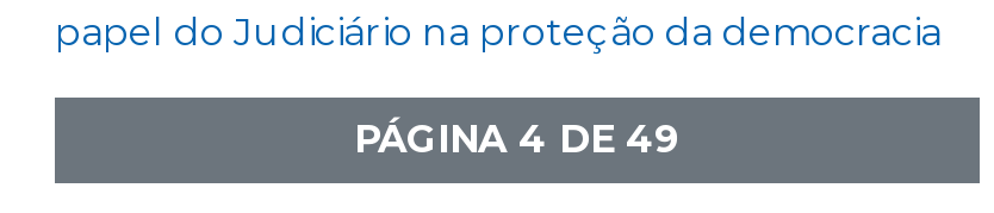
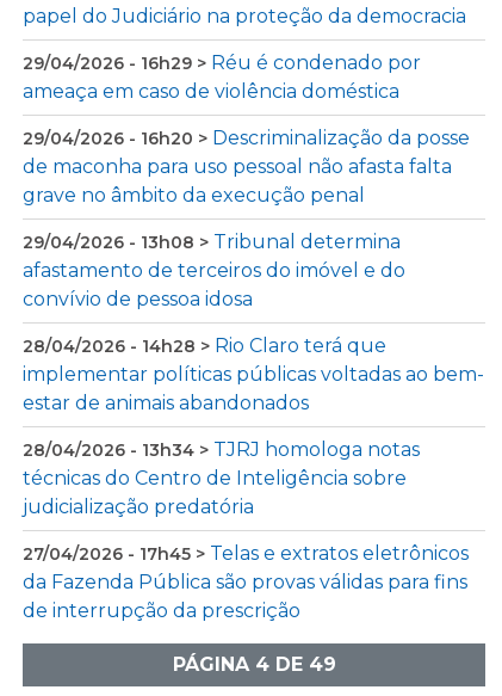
none -> [23,51,484,621] 29/04/2026 - 16h29 > Réu é condenado por | ameaça em caso de violência doméstica | 29/04/2026 - 16h20 > Descriminalização da posse | de maconha para uso pessoal não afasta falta | grave no âmbito da execução penal | 29/04/2026 - 13h08 > Tribunal determina | afastamento de terceiros do imóvel e do | convívio de pessoa idosa | 28/04/2026 - 14h28 > Rio Claro terá que | implementar políticas públicas voltadas ao bem- | estar de animais abandonados | 28/04/2026 - 13h34 > TJRJ homologa notas | técnicas do Centro de Inteligência sobre | judicialização predatória | 27/04/2026 - 17h45 > Telas e extratos eletrônicos | da Fazenda Pública são provas válidas para fins | de interrupção da prescrição

